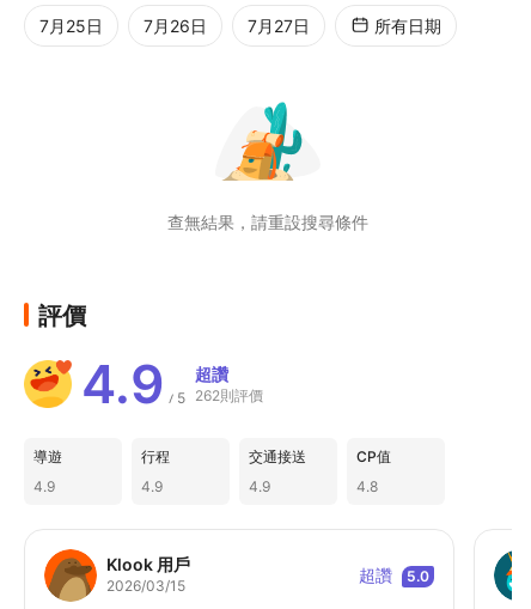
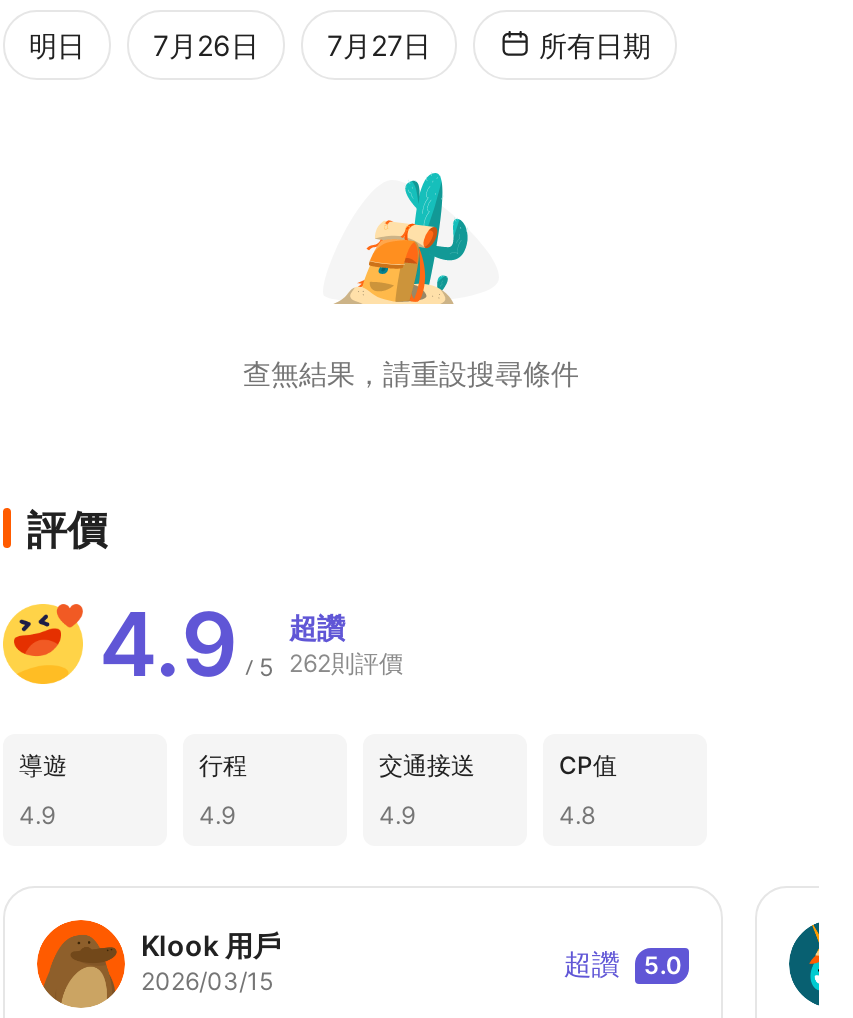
[39,15,103,35] 7月25日 -> [29,27,85,61] 明日

